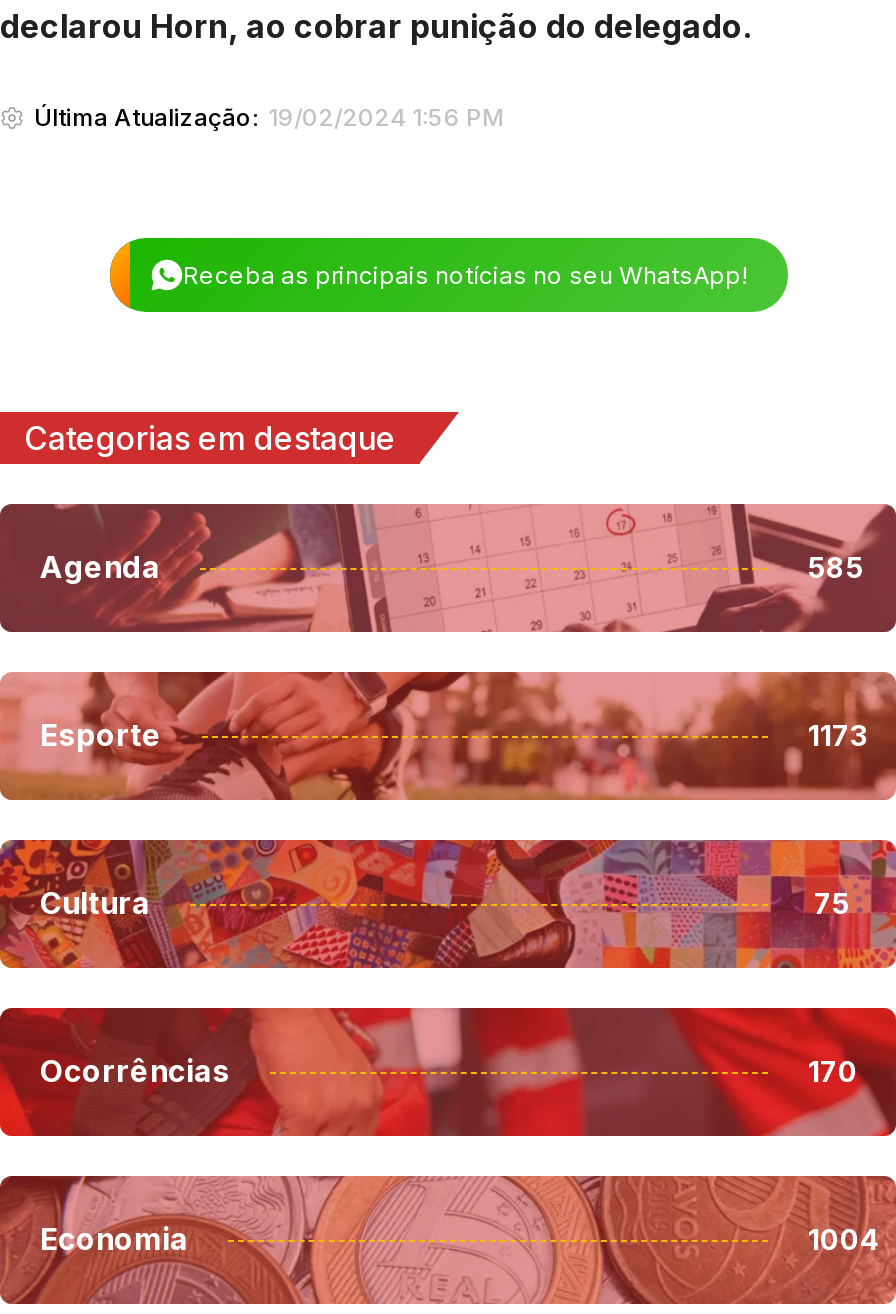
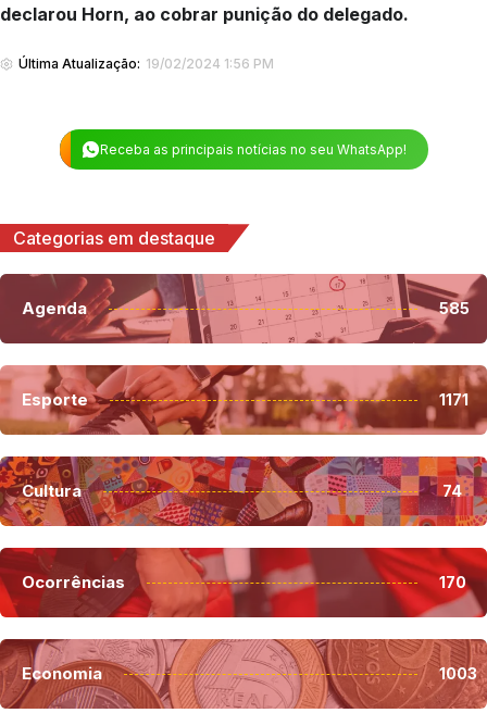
[808,719,868,753] 1173 -> [439,391,469,409] 1171
[814,887,850,921] 75 -> [442,482,462,500] 74
[808,1223,880,1257] 1004 -> [439,664,477,683] 1003

